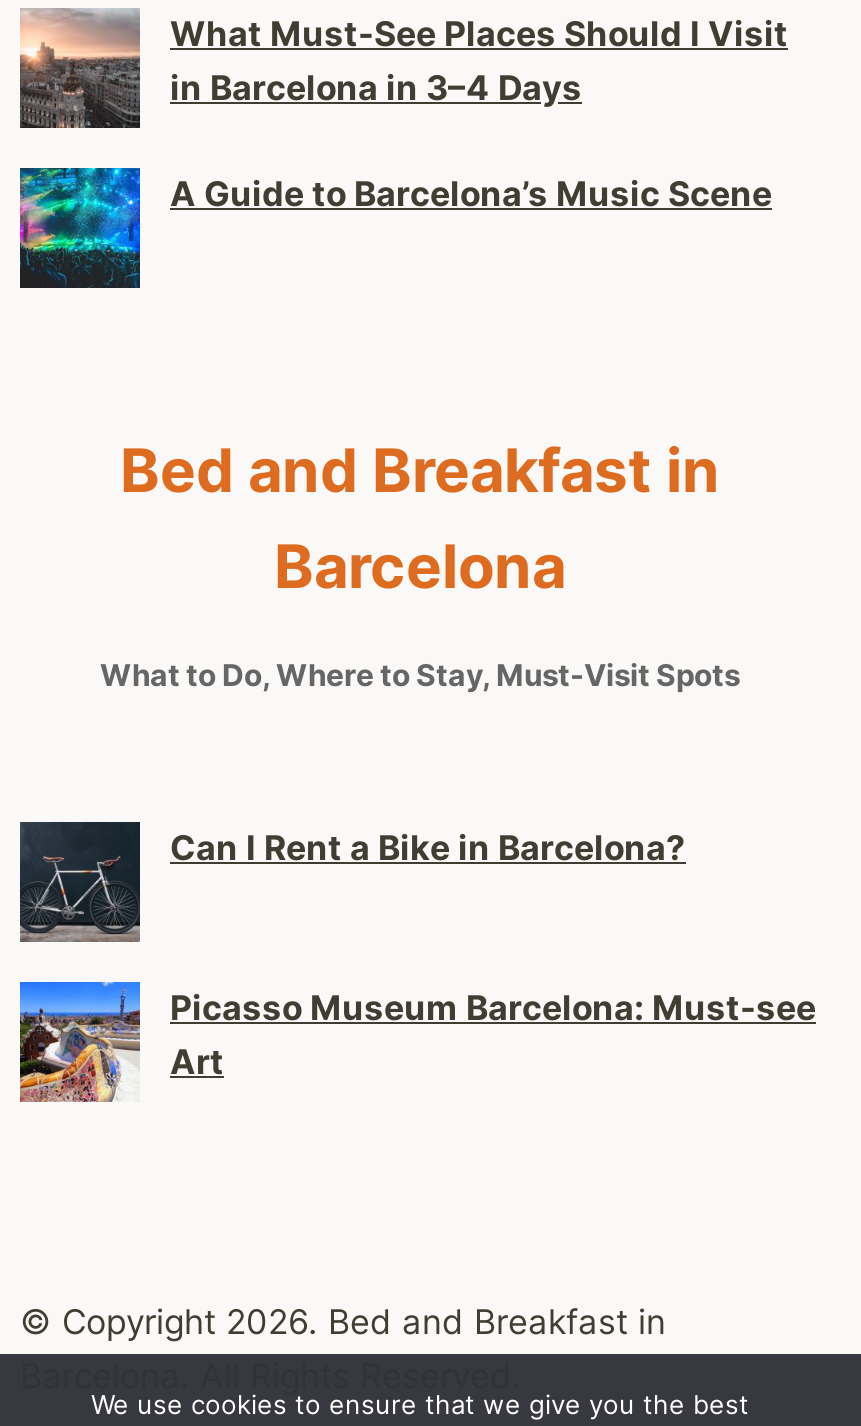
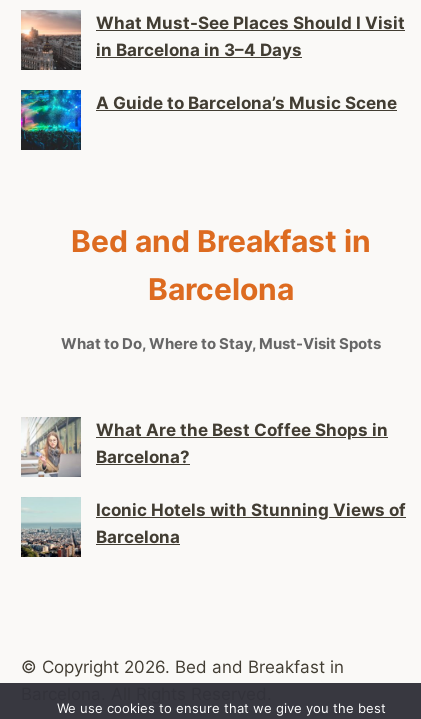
[18,820,686,942] [image] | Can I Rent a Bike in Barcelona? -> [21,416,388,477] [image] | What Are the Best Coffee Shops in | Barcelona?
[18,982,816,1104] [image] | Picasso Museum Barcelona: Must-see | Art -> [20,497,406,558] [image] | Iconic Hotels with Stunning Views of | Barcelona

